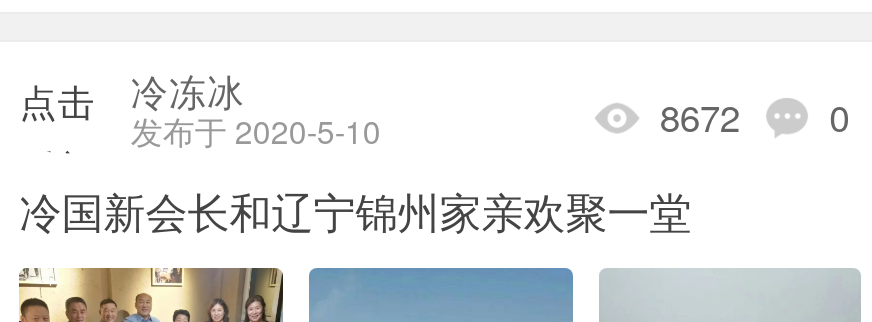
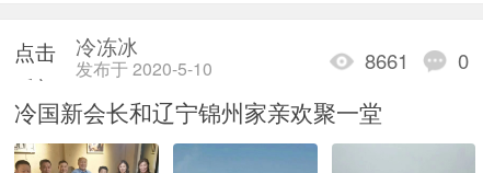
[660,91,849,143] 8672 0 -> [365,47,469,75] 8661 0

